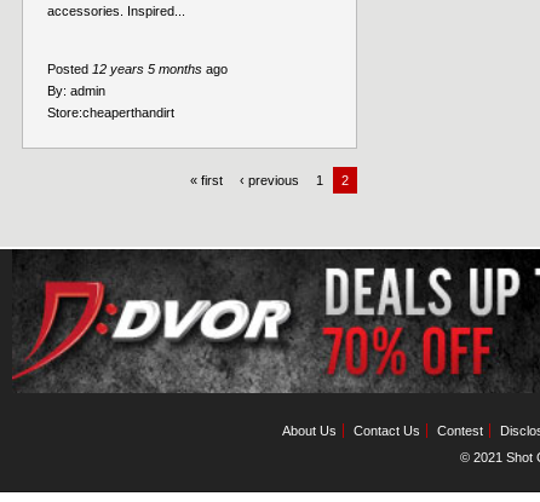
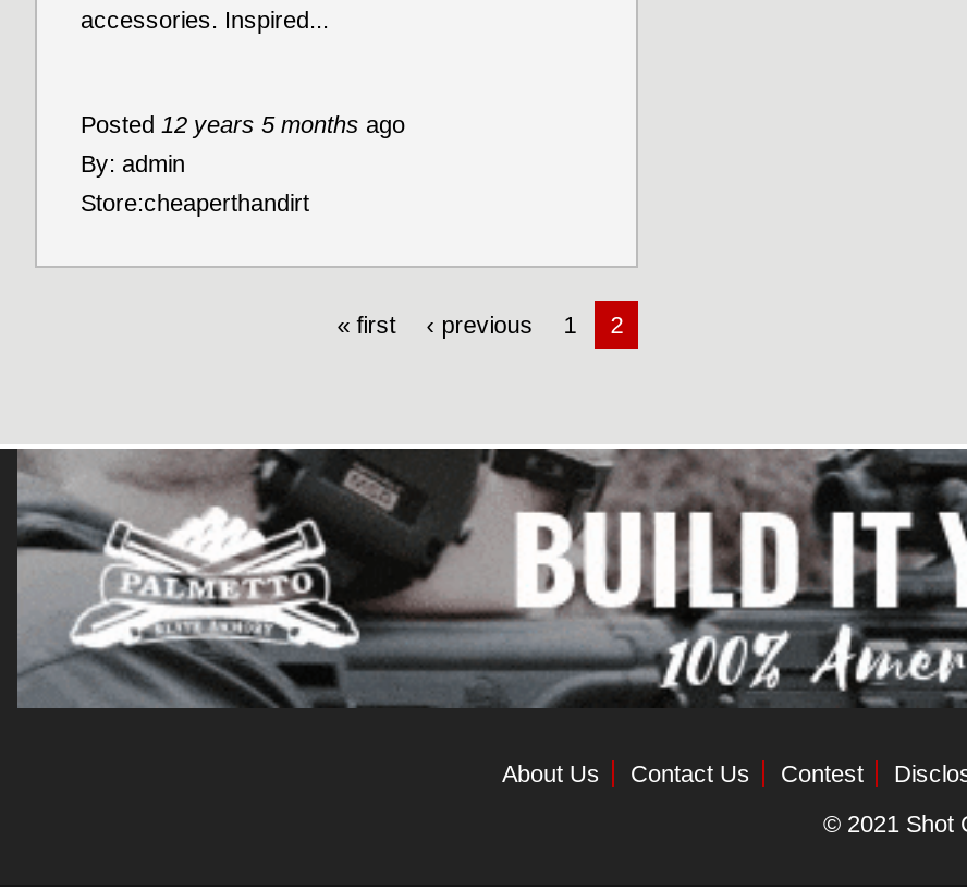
[12,248,536,393] [image] -> [15,447,960,708] [image]

